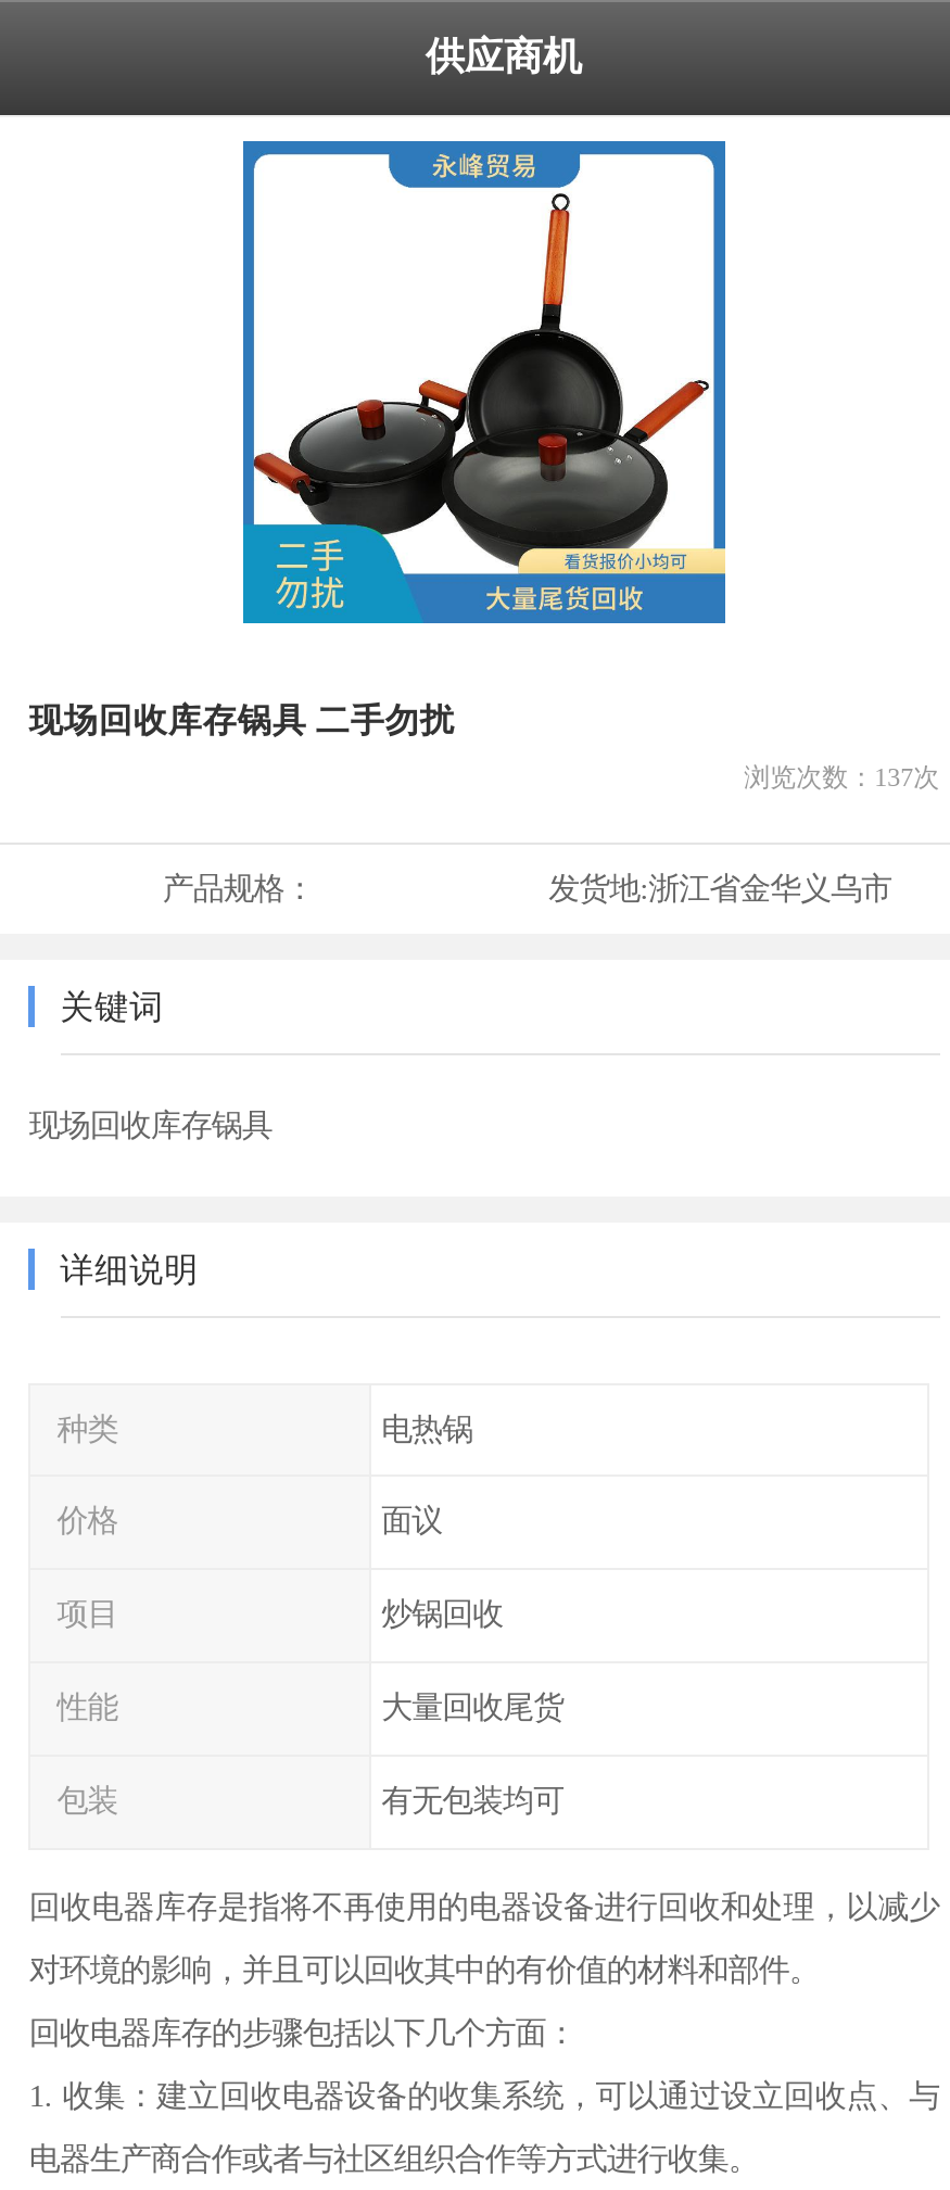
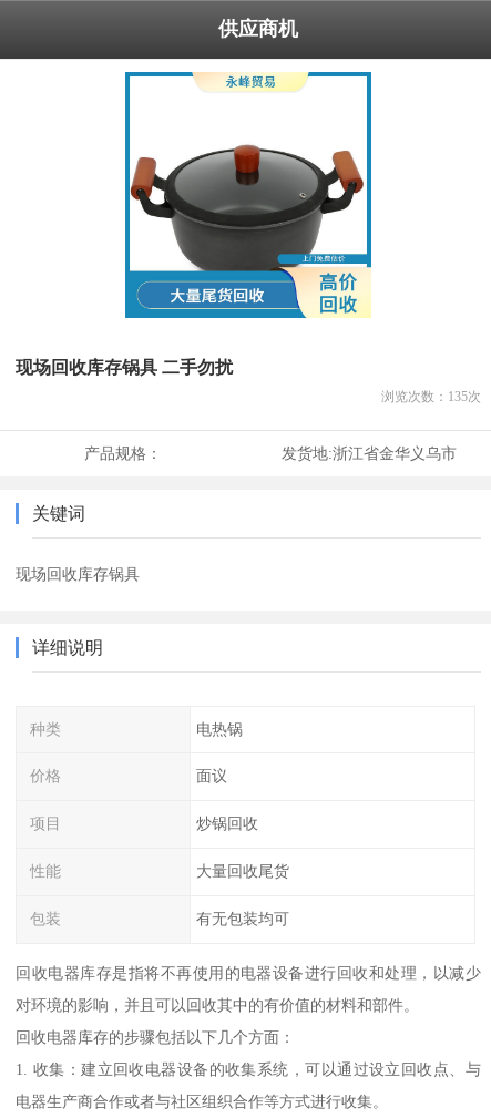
[252,139,727,625] [image] -> [129,72,371,318] [image]
[744,761,940,792] 浏览次数：137次 -> [381,388,481,404] 浏览次数：135次

